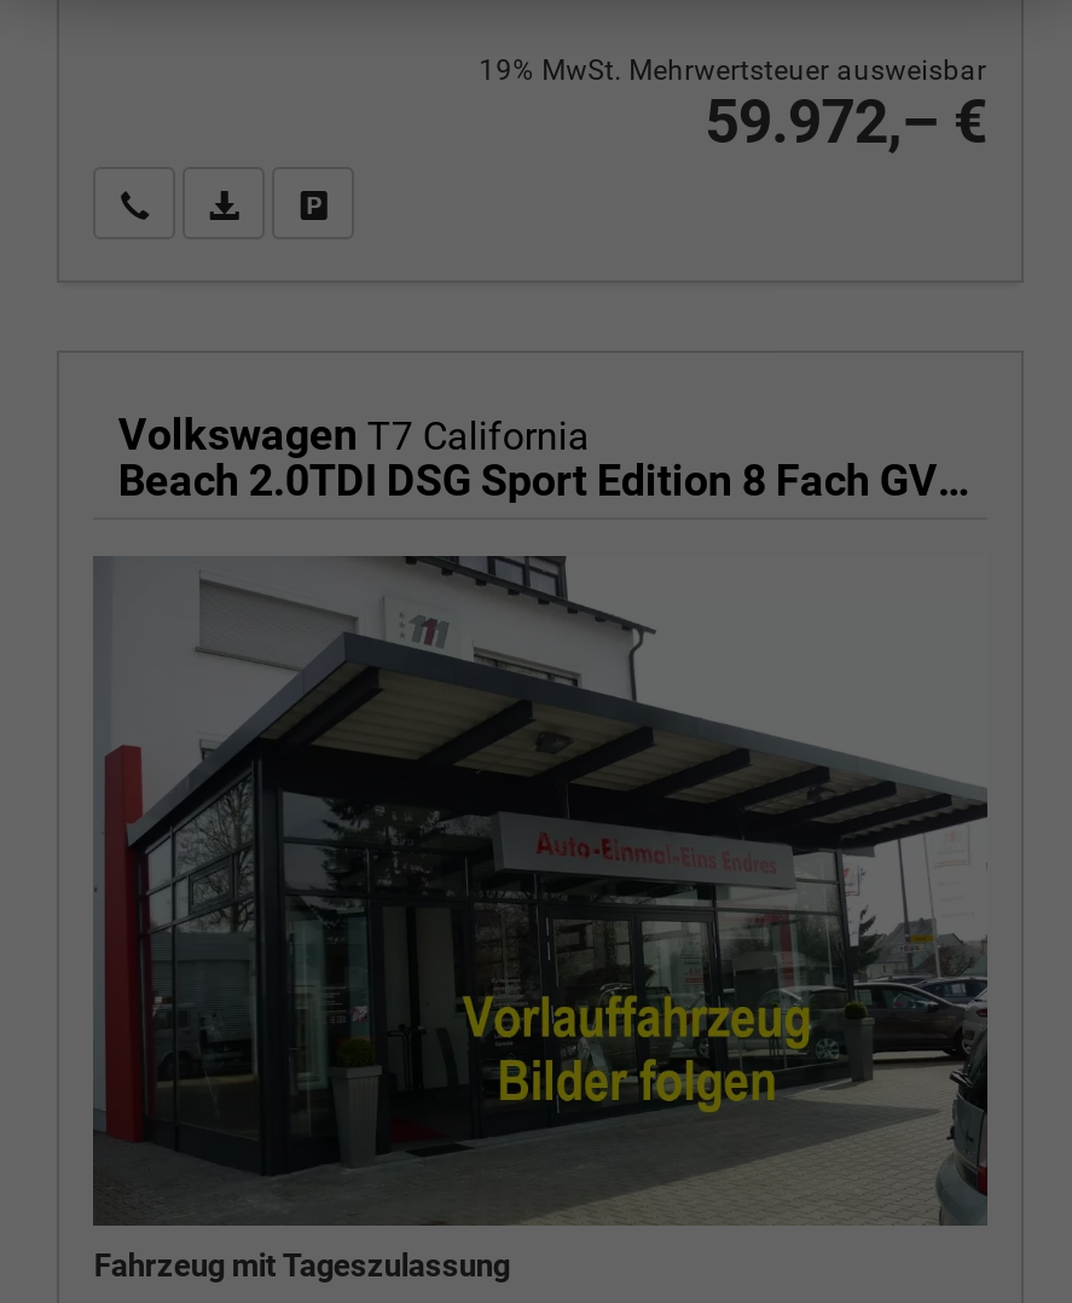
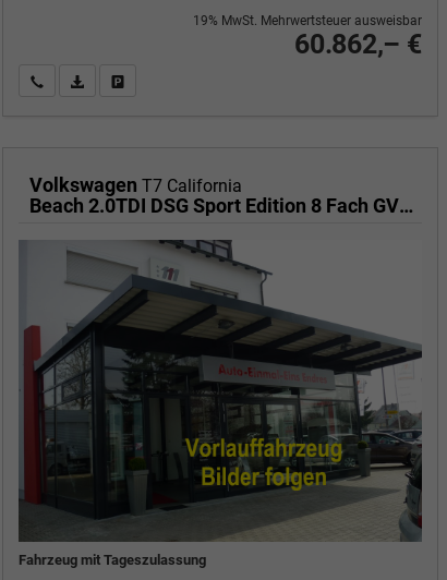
[705,87,986,157] 59.972,– € -> [294,28,421,60] 60.862,– €

